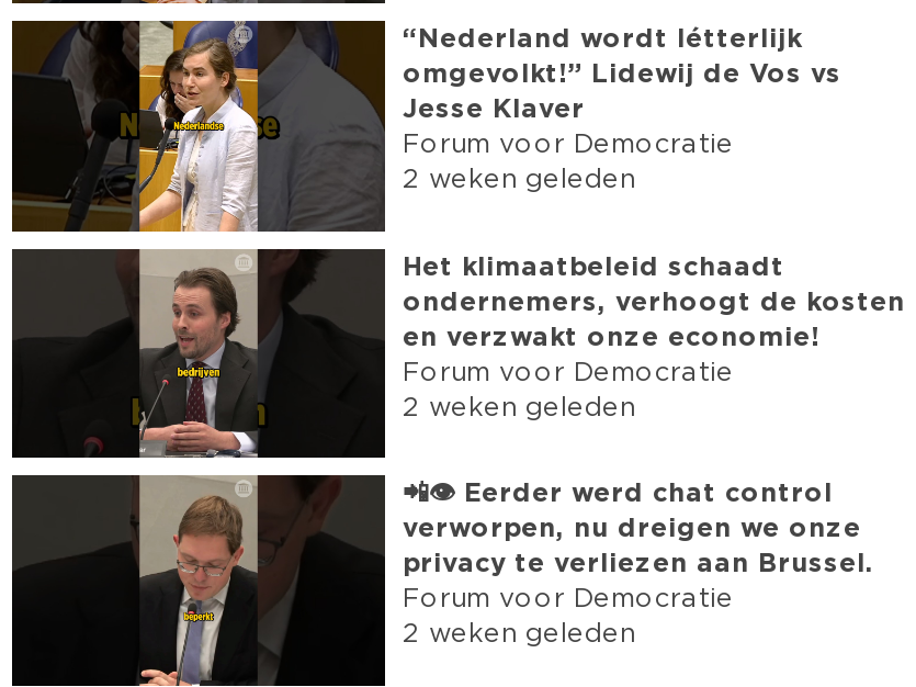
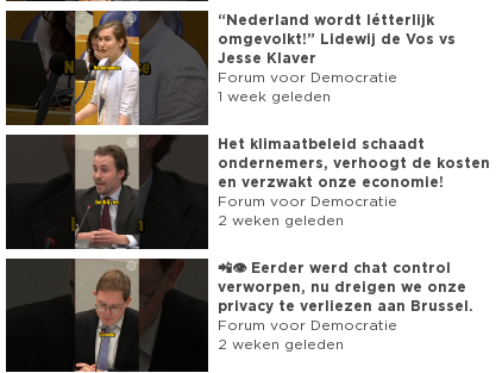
[403,161,635,194] 2 weken geleden -> [218,87,331,105] 1 week geleden

